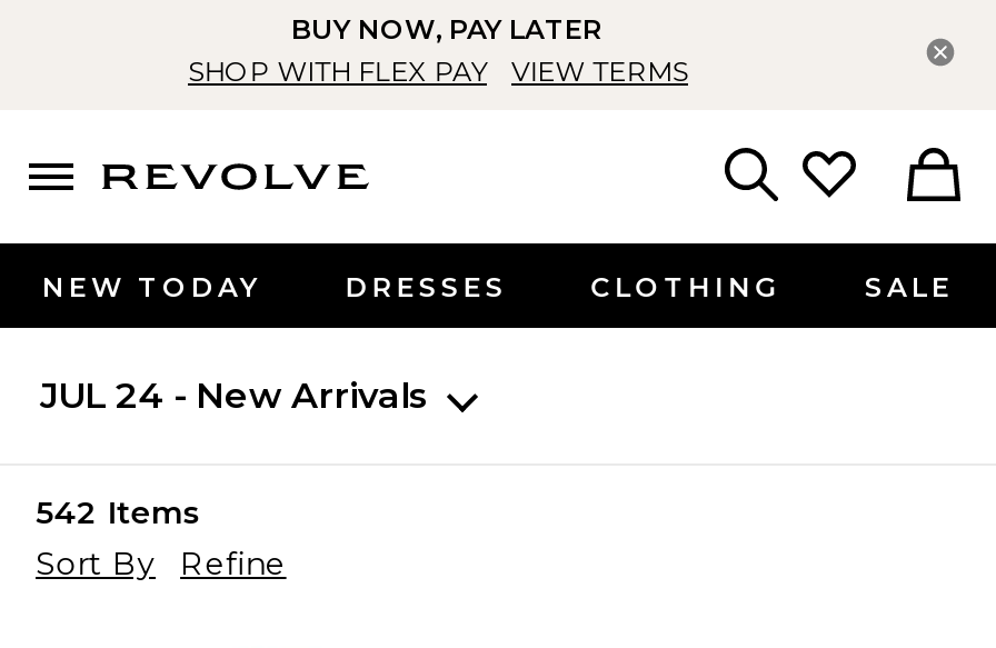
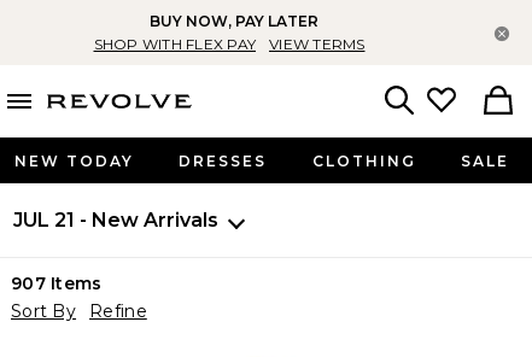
[40,375,429,417] JUL 24 - New Arrivals -> [13,209,218,232] JUL 21 - New Arrivals
[36,492,201,532] 542 Items -> [11,273,102,294] 907 Items

